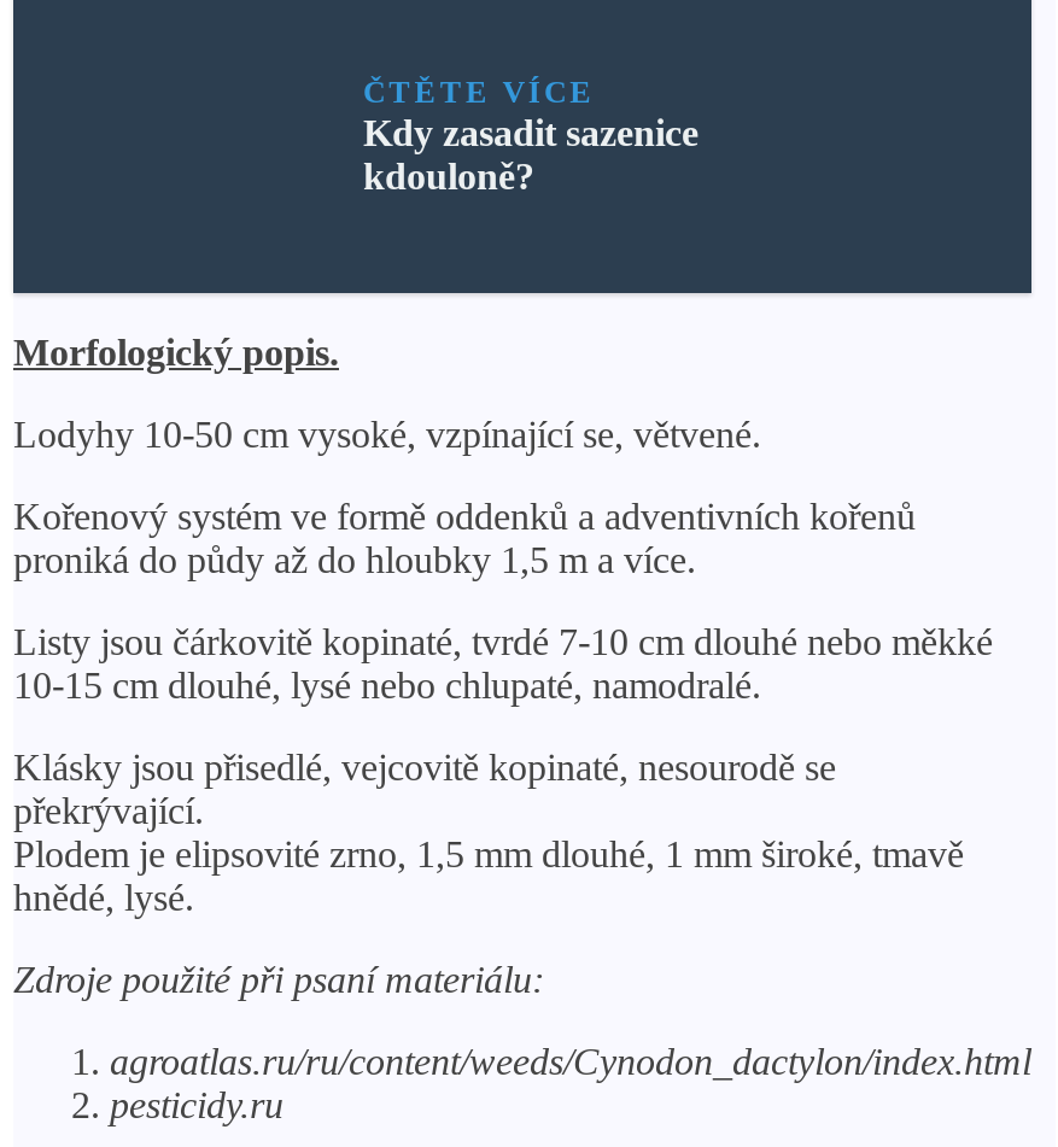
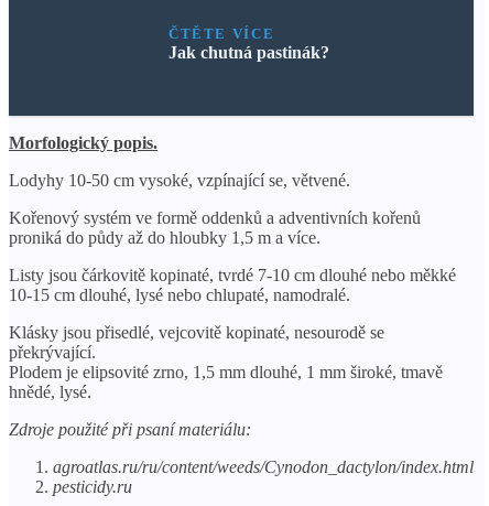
[363,111,698,195] Kdy zasadit sazenice | kdouloně? -> [169,43,329,62] Jak chutná pastinák?

